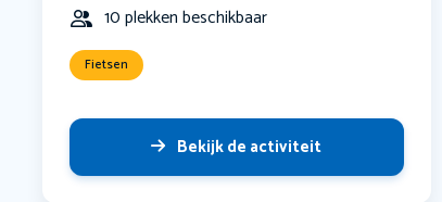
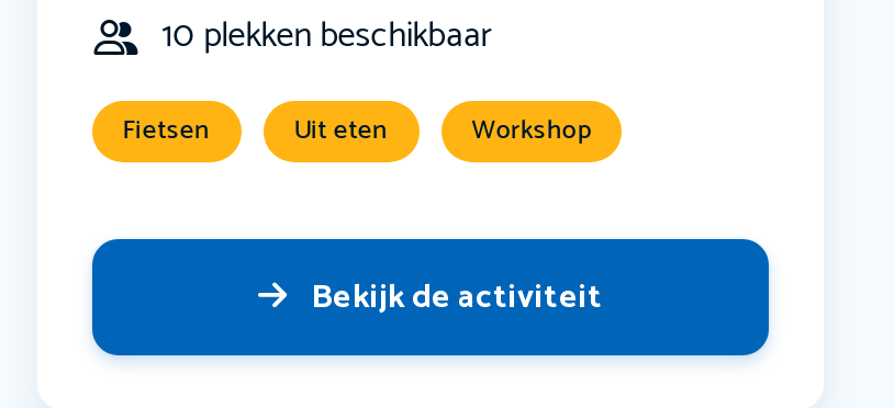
none -> [294,110,590,152] Uit eten | Workshop

